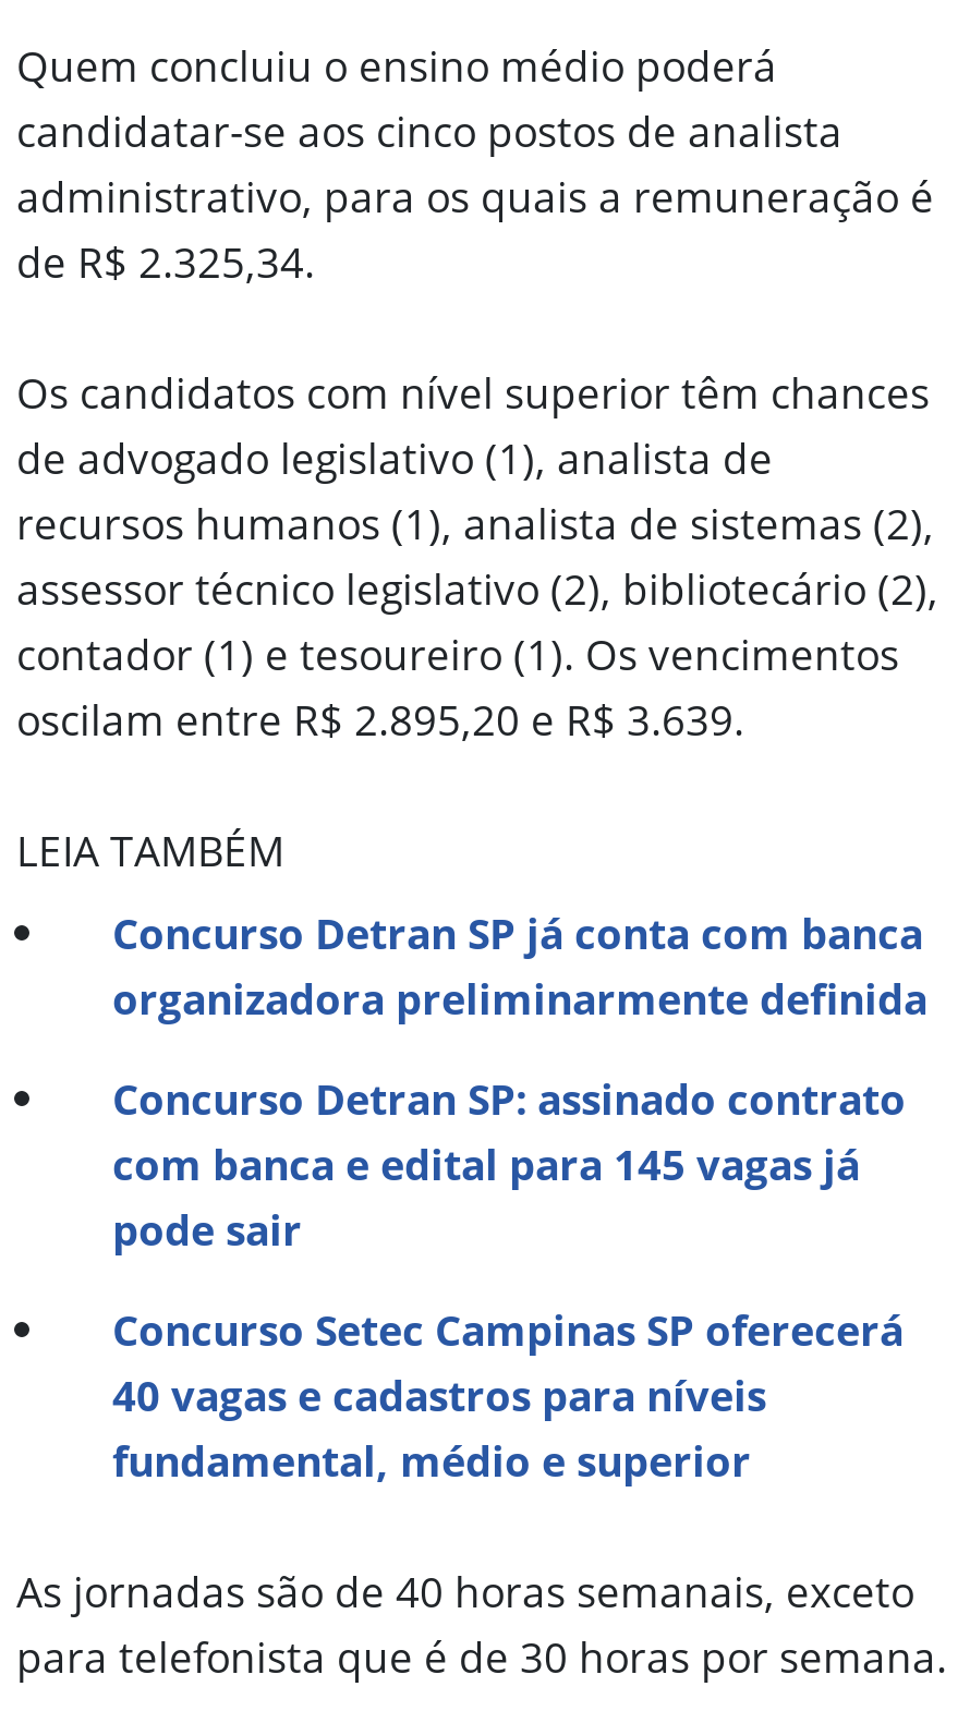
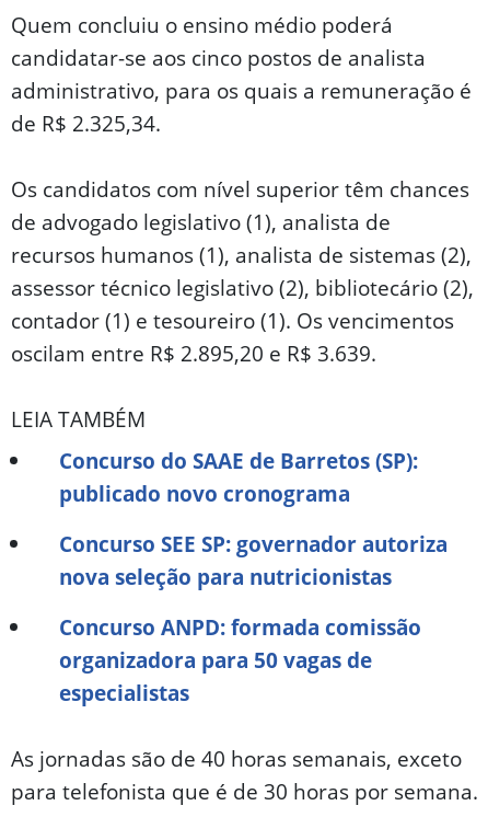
[112,903,927,1028] Concurso Detran SP já conta com banca | organizadora preliminarmente definida -> [59,446,418,508] Concurso do SAAE de Barretos (SP): | publicado novo cronograma
[112,1069,906,1259] Concurso Detran SP: assinado contrato | com banca e edital para 145 vagas já | pode sair -> [59,529,448,591] Concurso SEE SP: governador autoriza | nova seleção para nutricionistas
[112,1300,904,1490] Concurso Setec Campinas SP oferecerá | 40 vagas e cadastros para níveis | fundamental, médio e superior -> [59,612,421,707] Concurso ANPD: formada comissão | organizadora para 50 vagas de | especialistas

